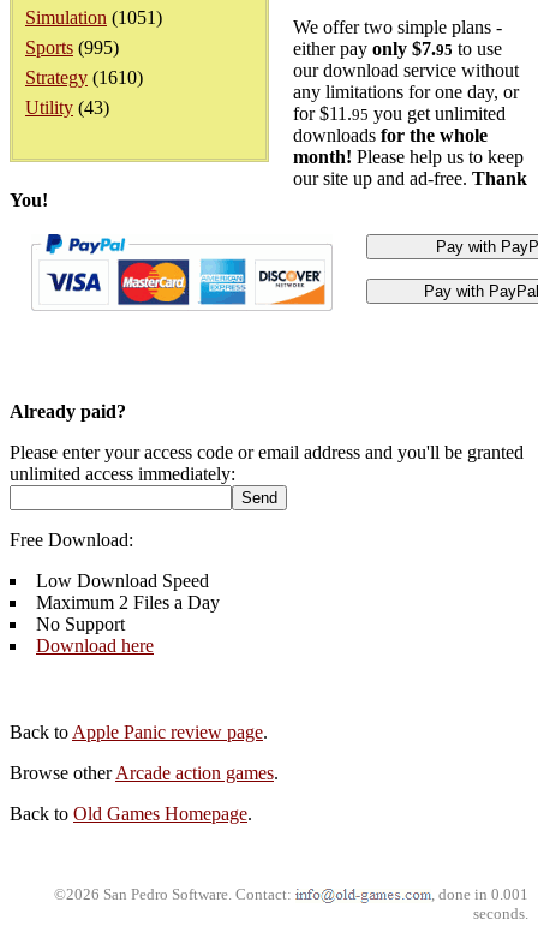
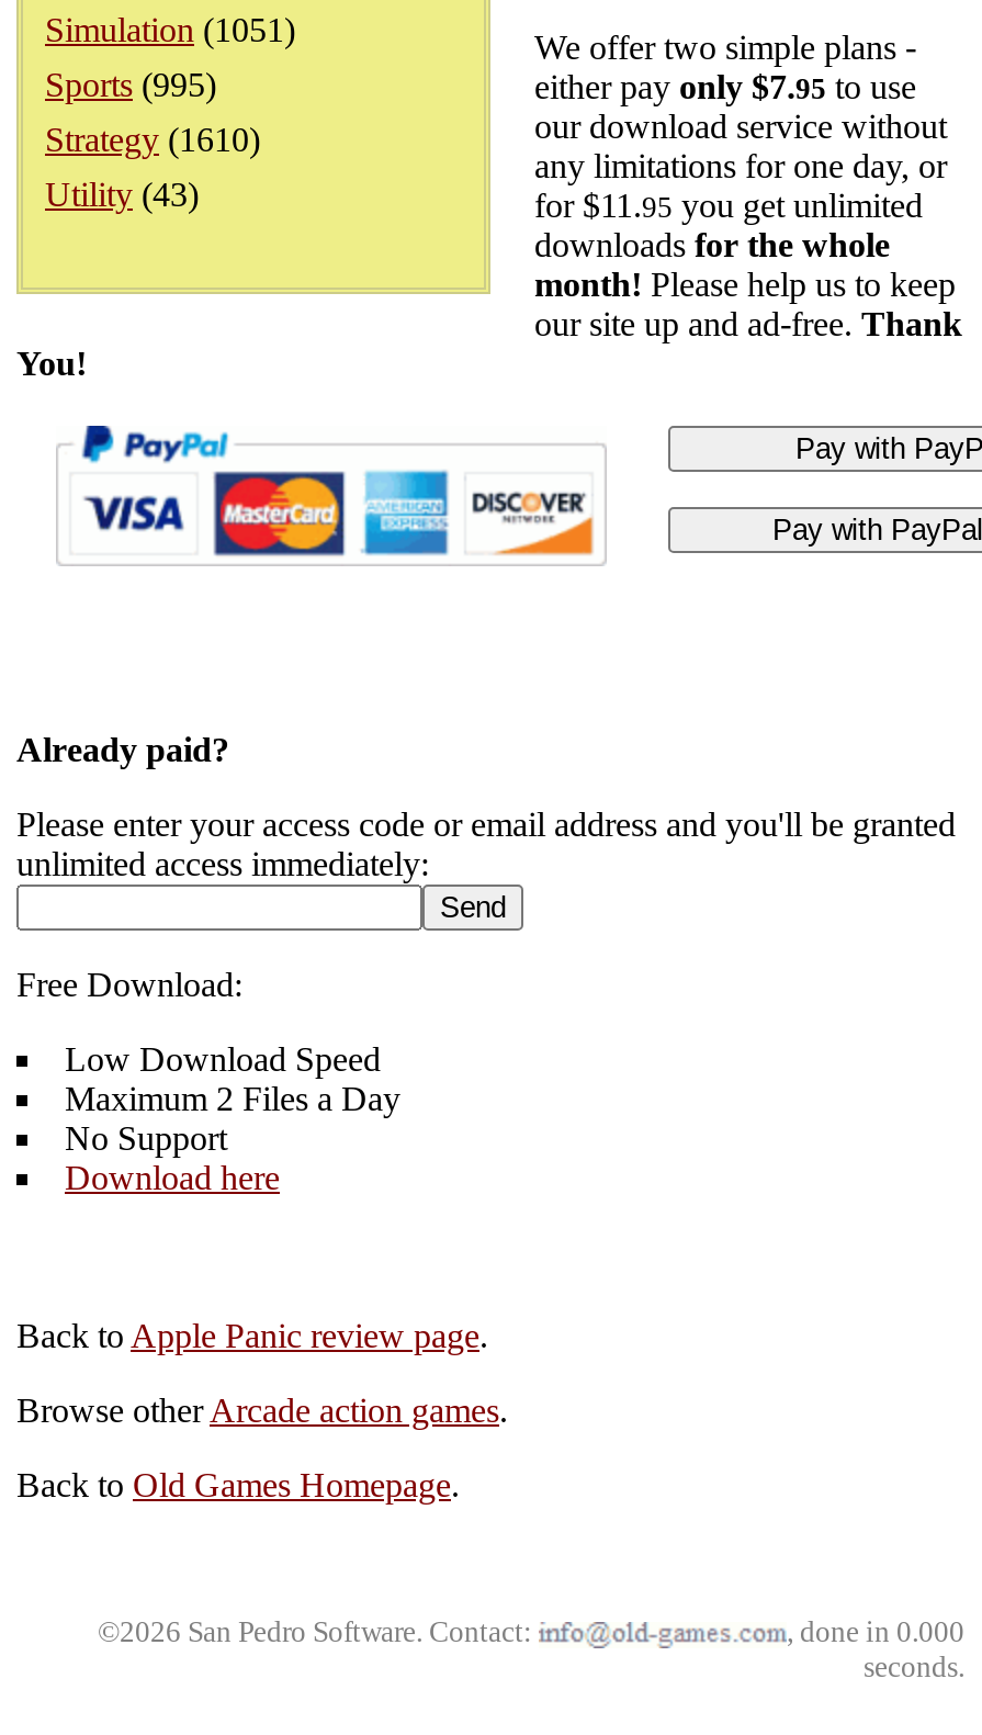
[431,885,528,903] , done in 0.001 -> [787,1615,964,1648] , done in 0.000

